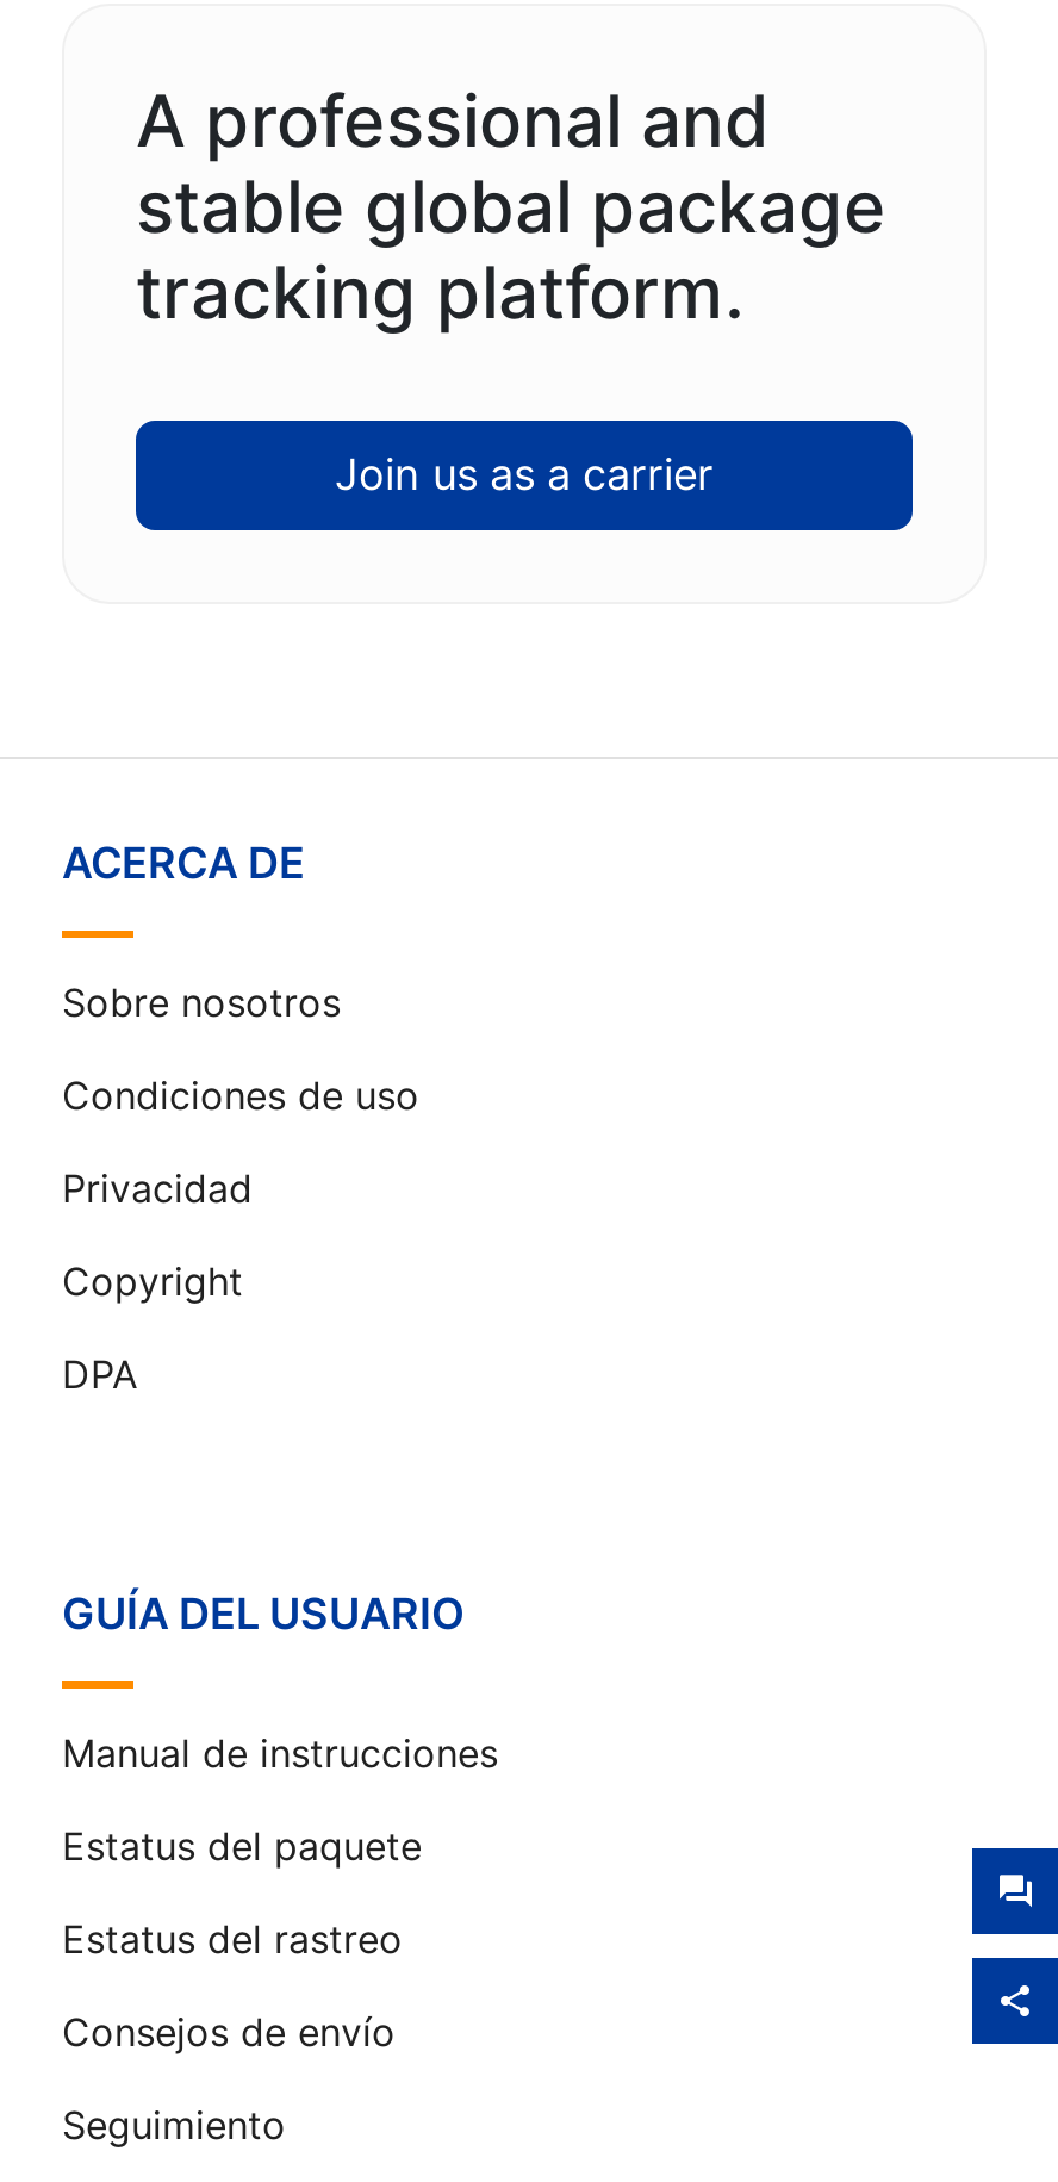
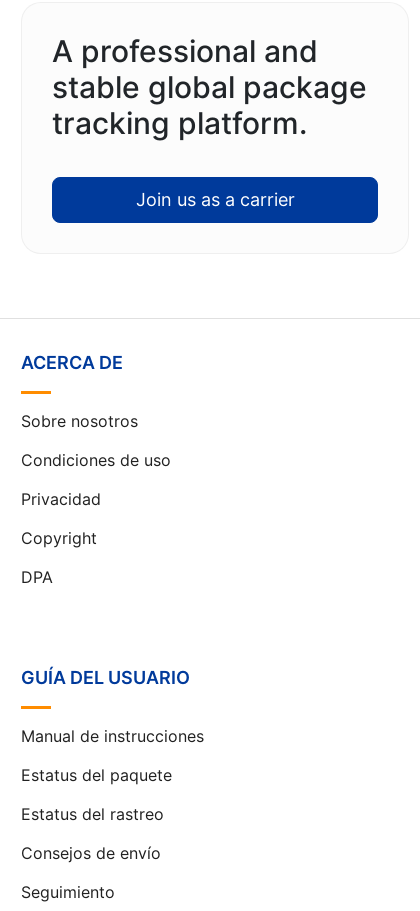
[970,1846,1051,1937] [image] -> none
[970,1956,1051,2046] [image] -> none

